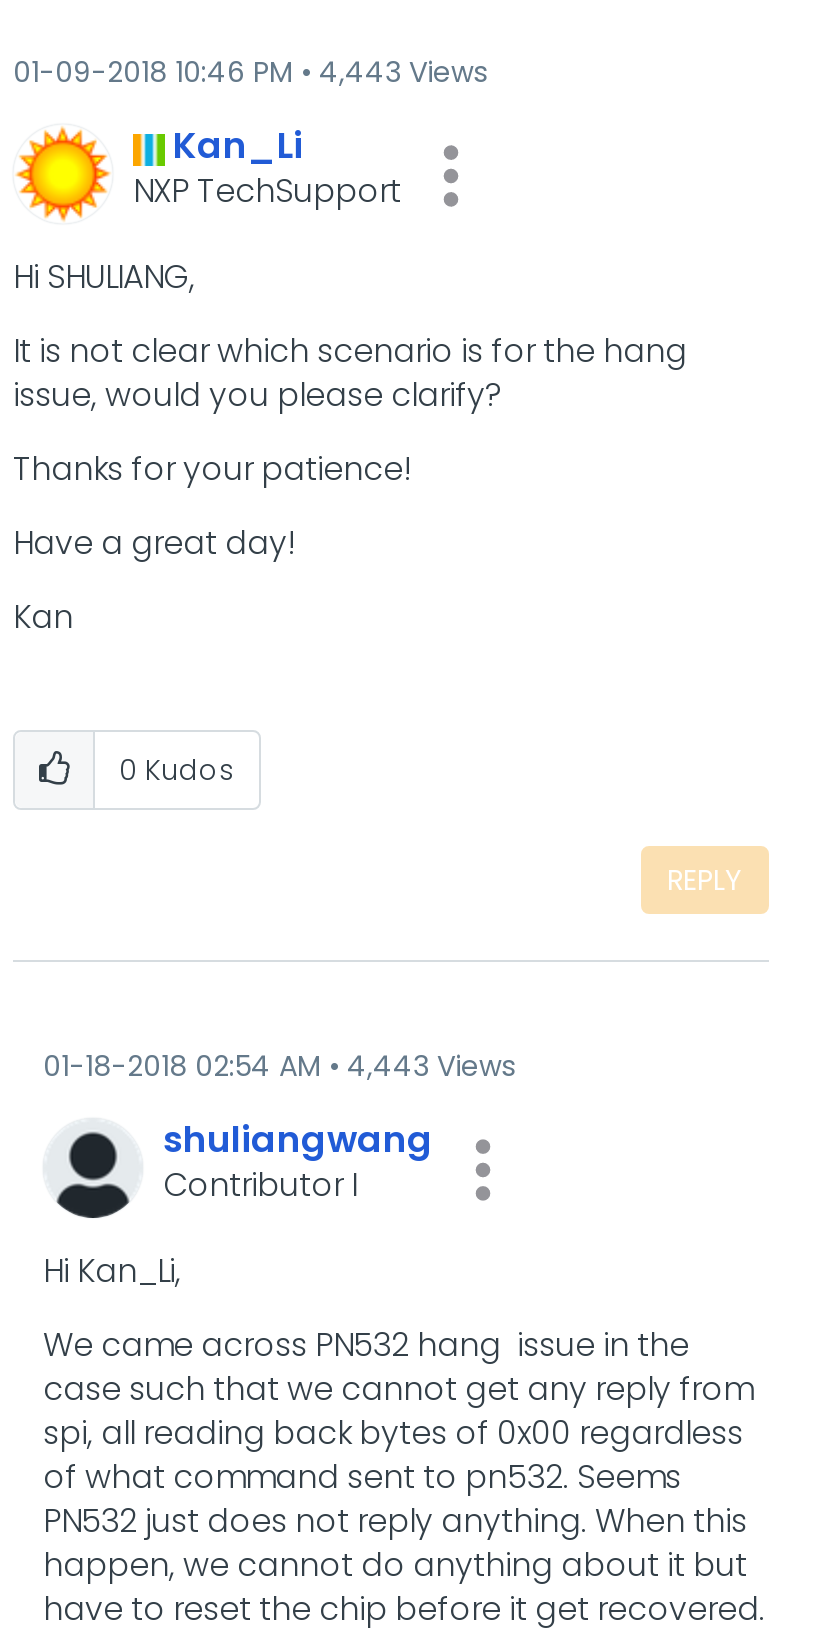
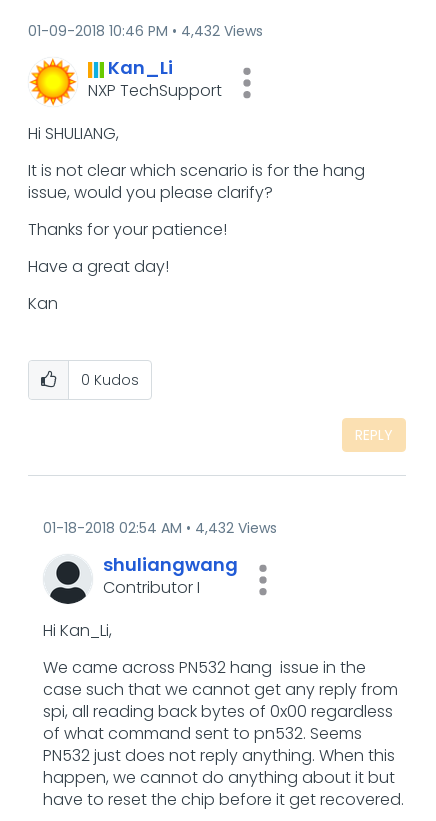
[13,52,487,92] 01-09-2018 10:46 PM 4,443 Views -> [28,21,263,41] 01-09-2018 10:46 PM 4,432 Views
[43,1046,515,1086] 01-18-2018 02:54 AM 4,443 Views -> [43,518,277,538] 01-18-2018 02:54 AM 4,432 Views

